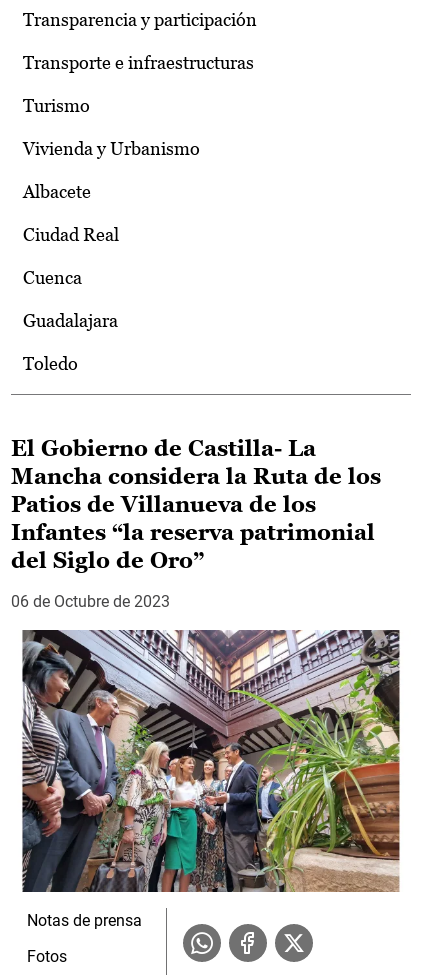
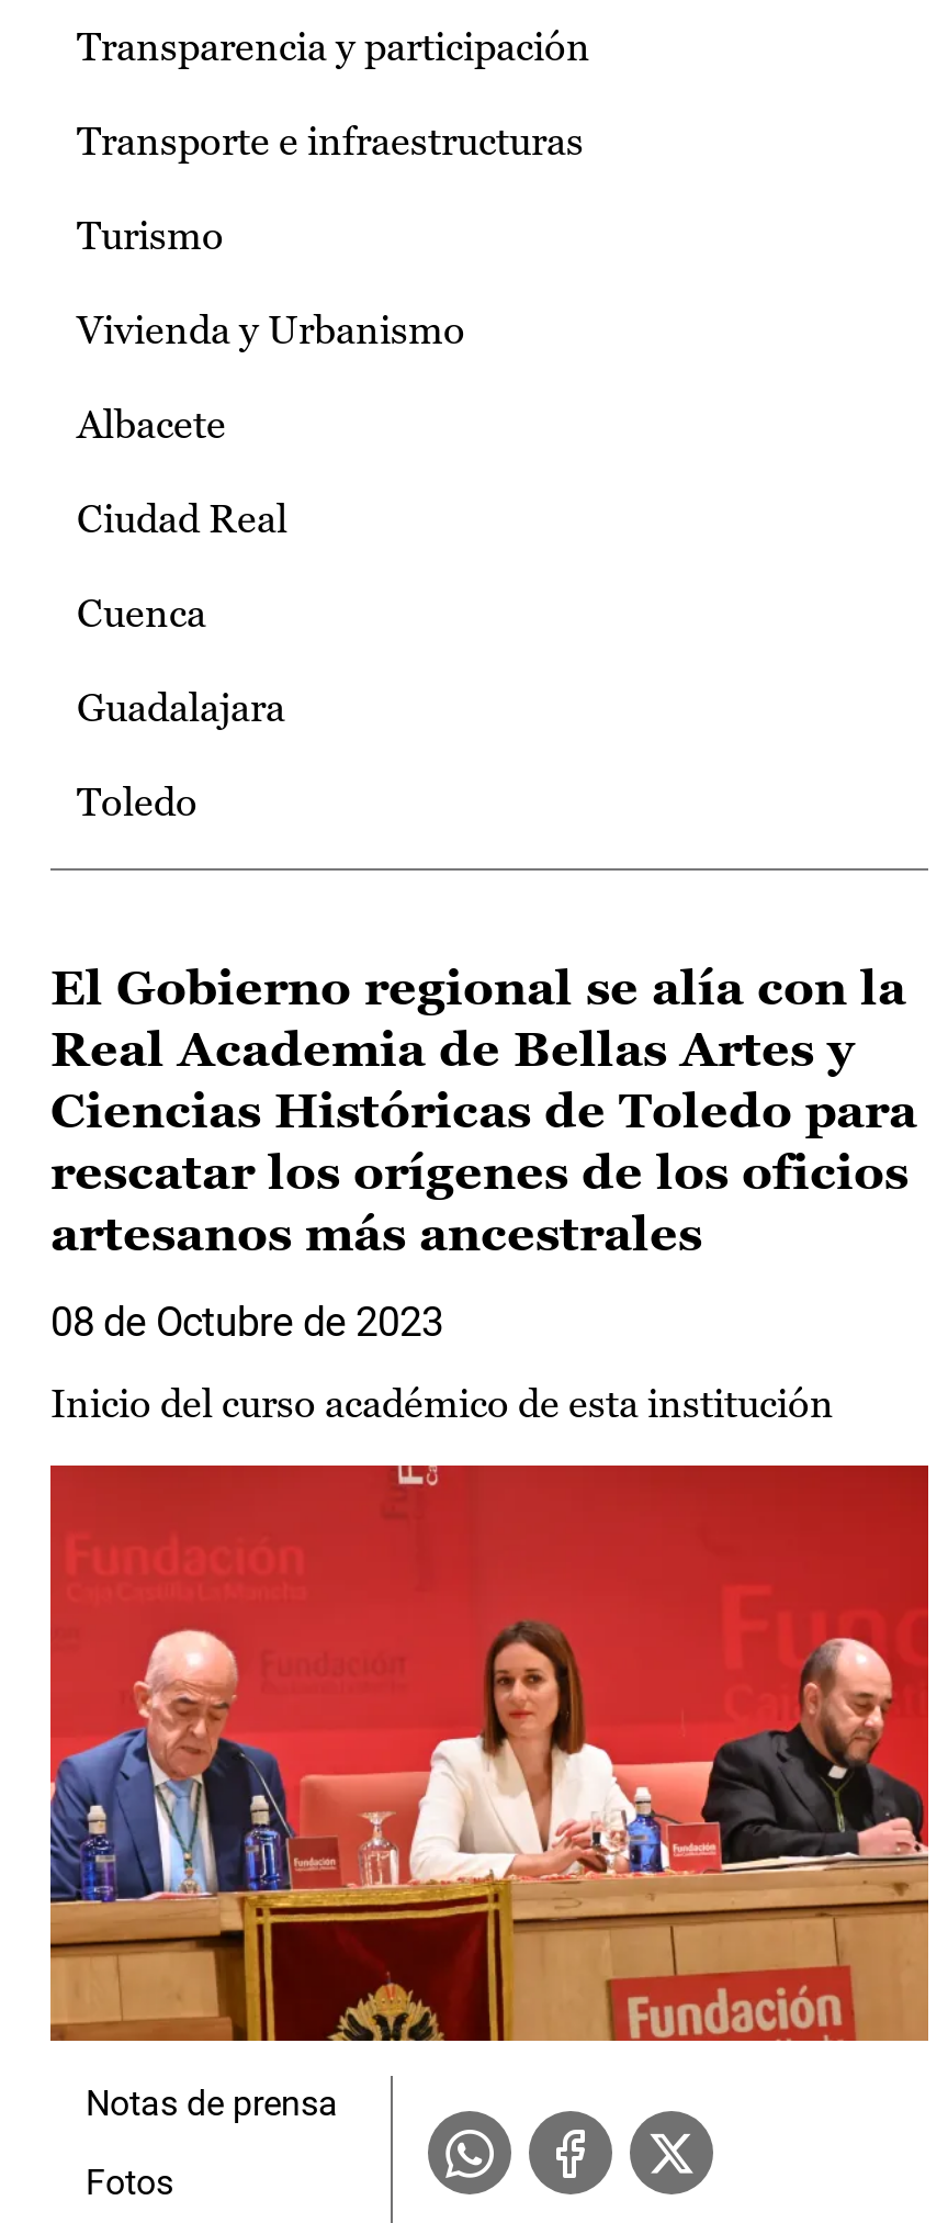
[11,436,381,611] El Gobierno de Castilla- La | Mancha considera la Ruta de los | Patios de Villanueva de los | Infantes “la reserva patrimonial | del Siglo de Oro” | 06 de Octubre de 2023 -> [50,961,917,1426] El Gobierno regional se alía con la | Real Academia de Bellas Artes y | Ciencias Históricas de Toledo para | rescatar los orígenes de los oficios | artesanos más ancestrales | 08 de Octubre de 2023 | Inicio del curso académico de esta institución
[11,629,411,893] [image] -> [48,1463,930,2043] [image]

